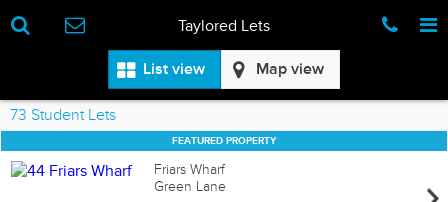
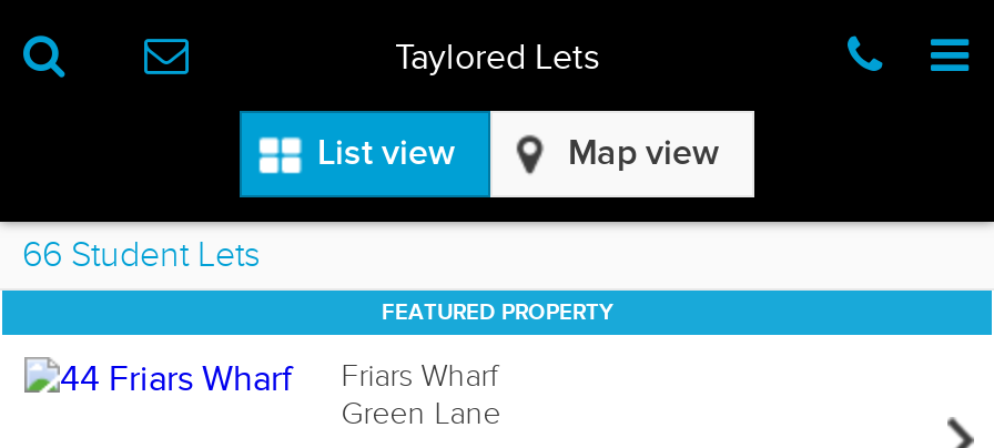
[10,105,116,125] 73 Student Lets -> [22,233,260,277] 66 Student Lets

